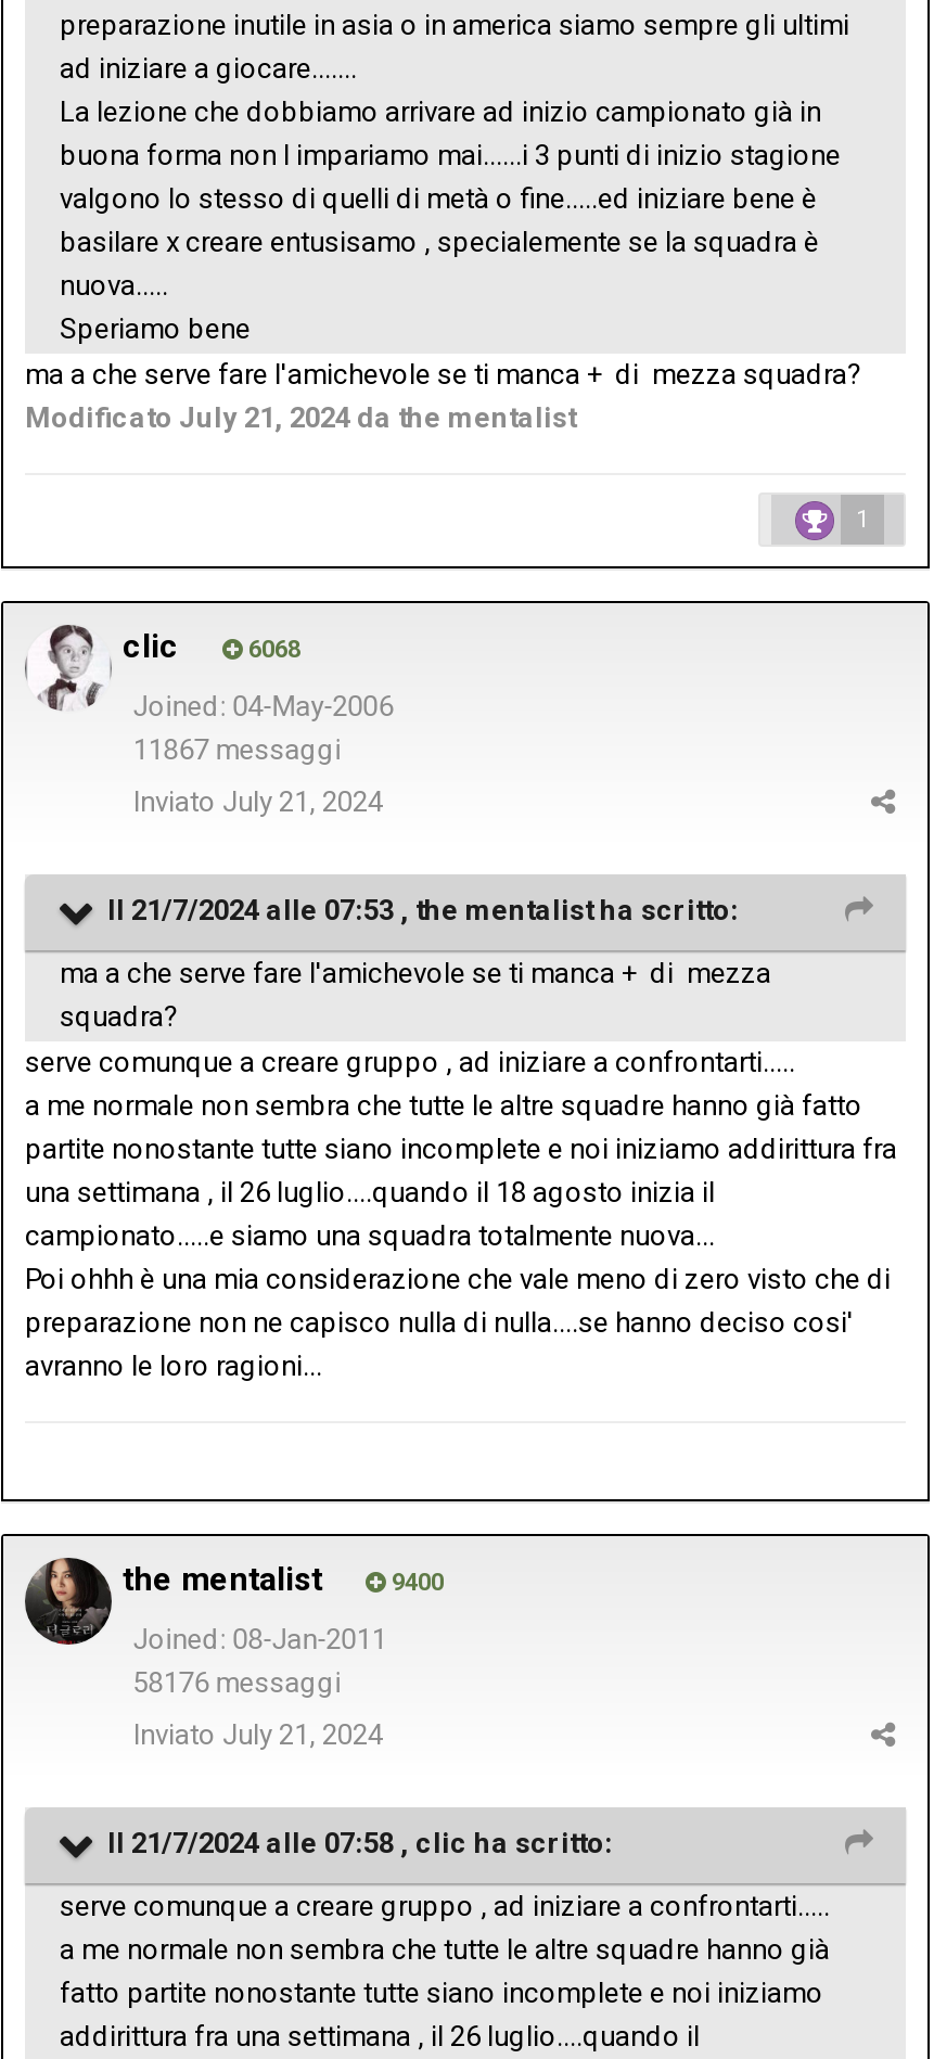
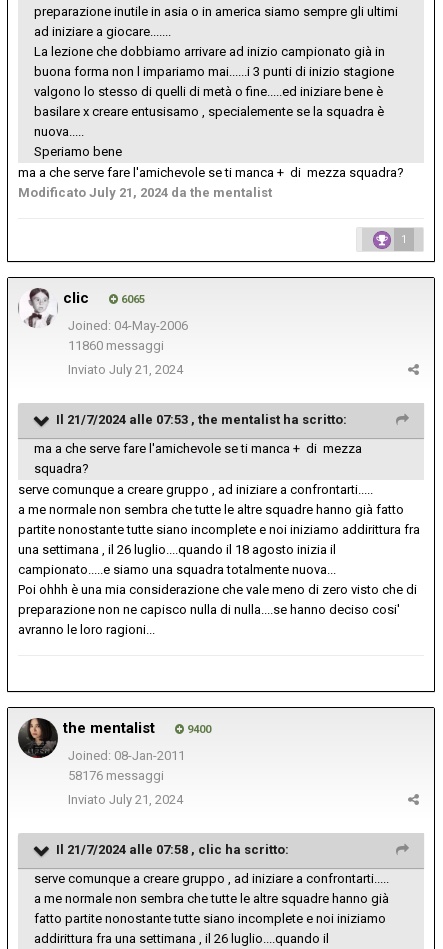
[242,635,300,663] 6068 -> [118,293,145,306] 6065
[133,733,341,766] 11867 messaggi -> [68,338,164,353] 11860 messaggi

